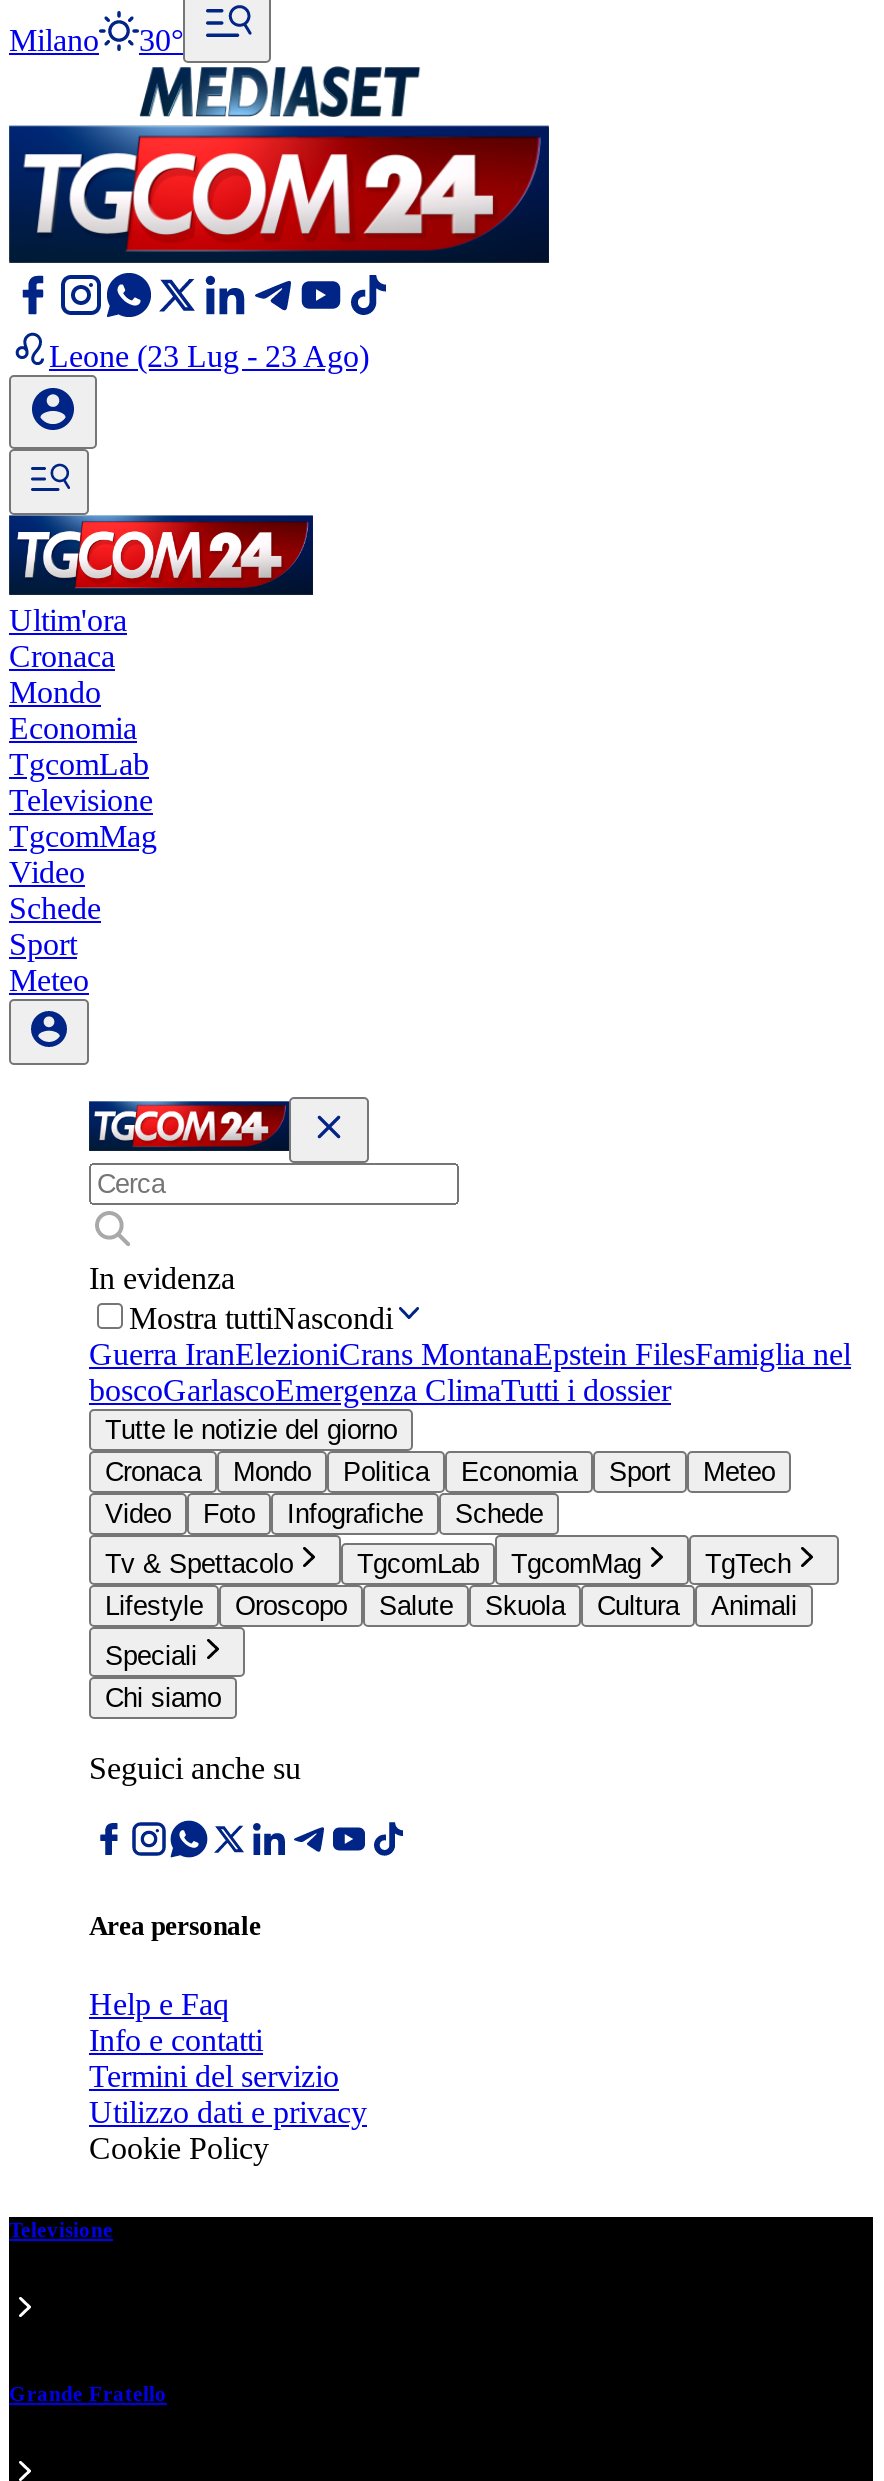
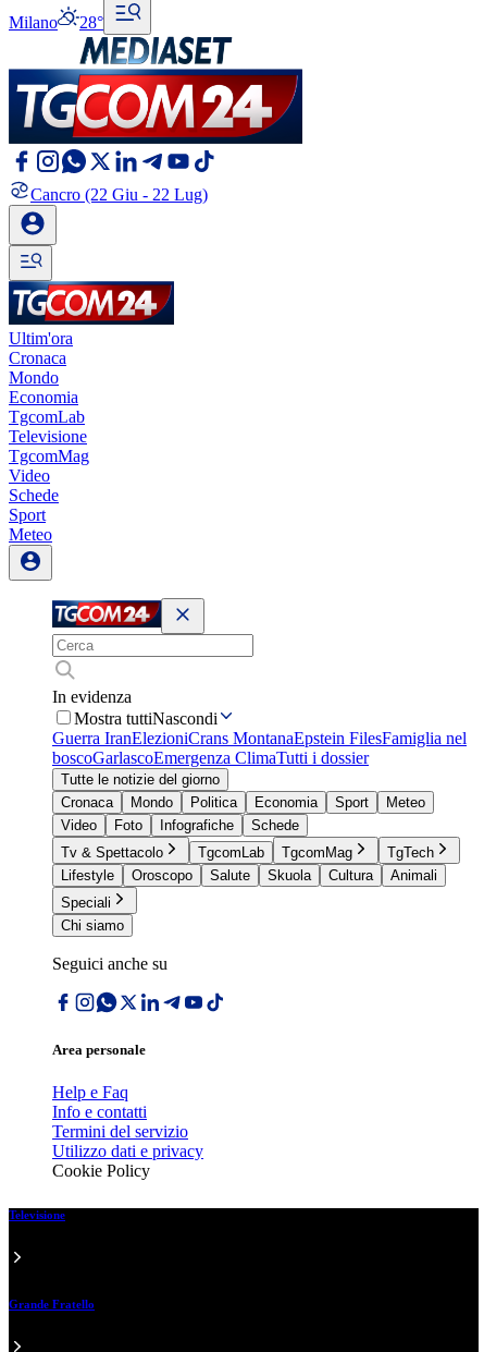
[9,23,183,57] Milano 30° -> [9,13,103,32] Milano 28°
[49,339,369,373] Leone (23 Lug - 23 Ago) -> [30,185,208,204] Cancro (22 Giu - 22 Lug)

